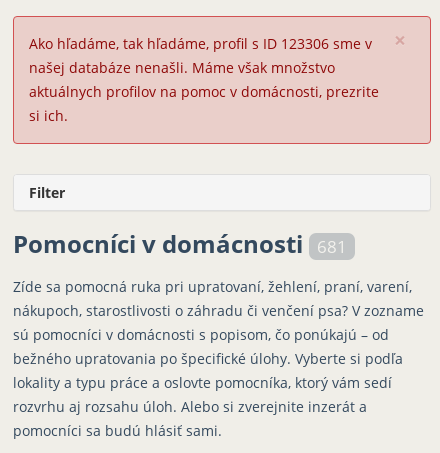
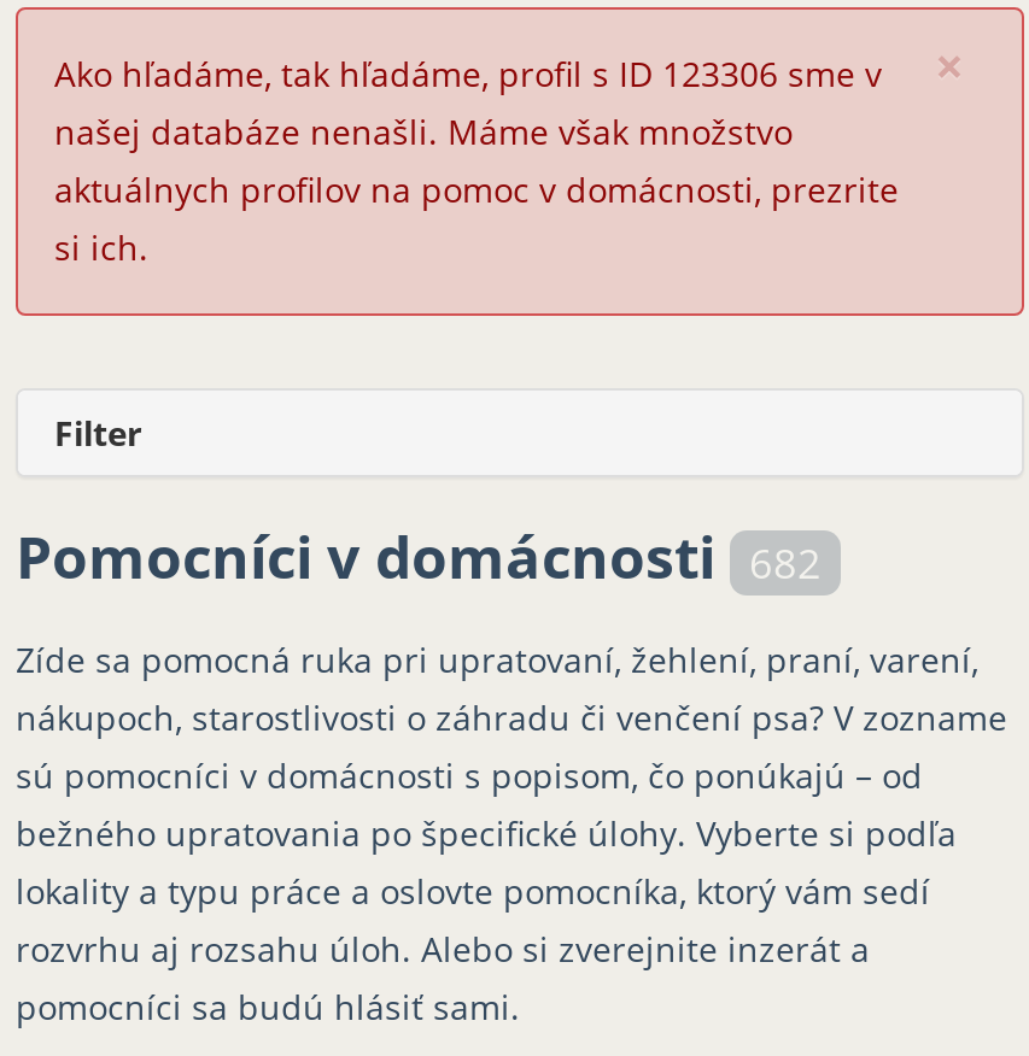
[13,227,347,260] Pomocníci v domácnosti 681 -> [16,516,822,596] Pomocníci v domácnosti 682

